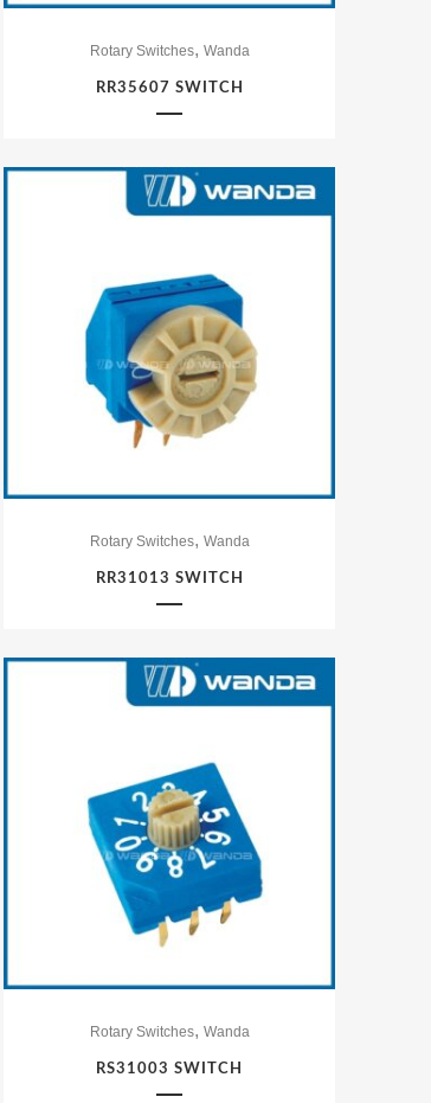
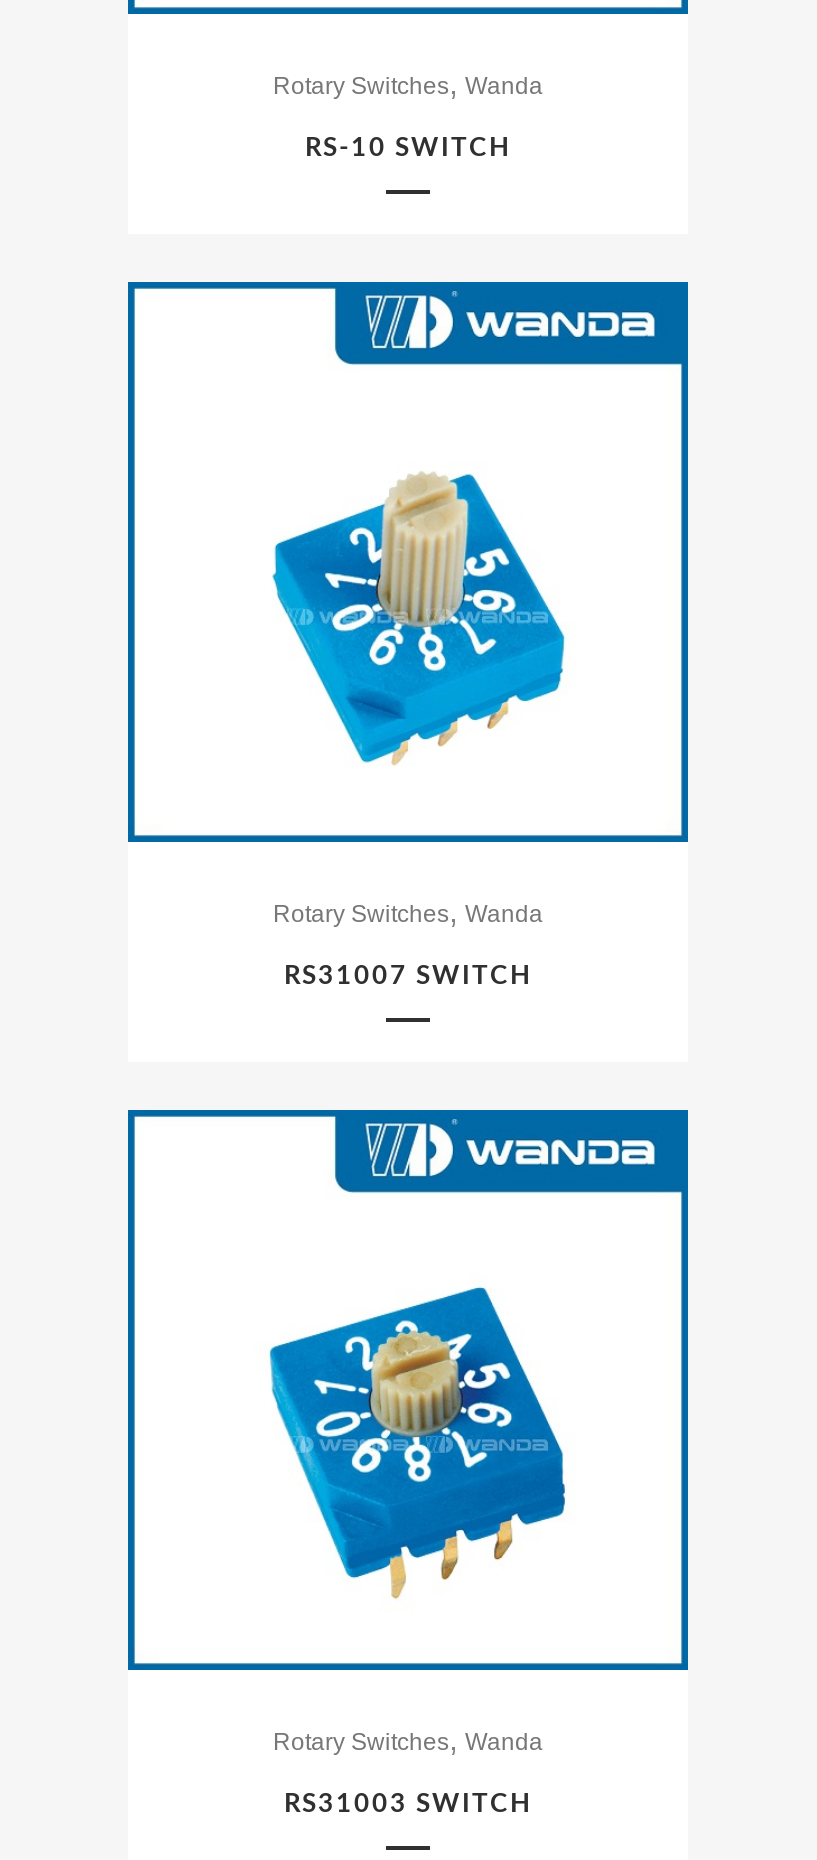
[95,81,243,96] RR35607 SWITCH -> [305,136,511,162] RS-10 SWITCH
[84,272,262,451] [image] -> [266,462,566,766] [image]
[95,571,243,586] RR31013 SWITCH -> [284,964,532,990] RS31007 SWITCH

